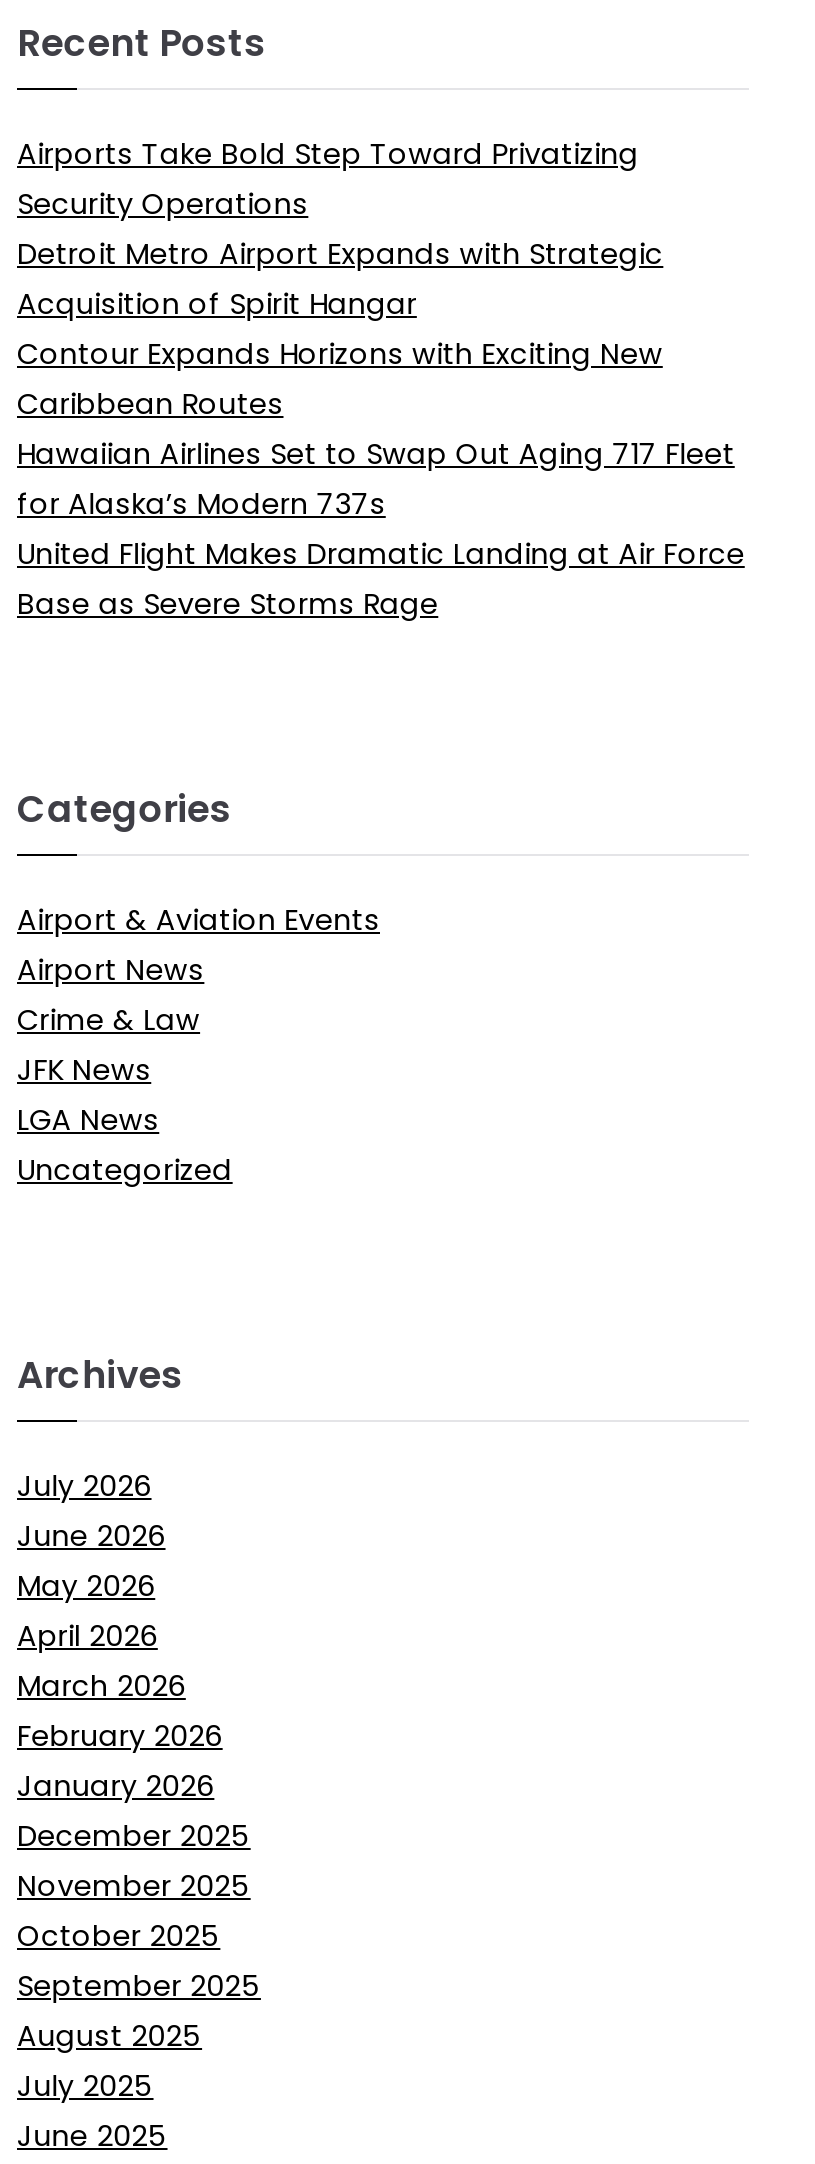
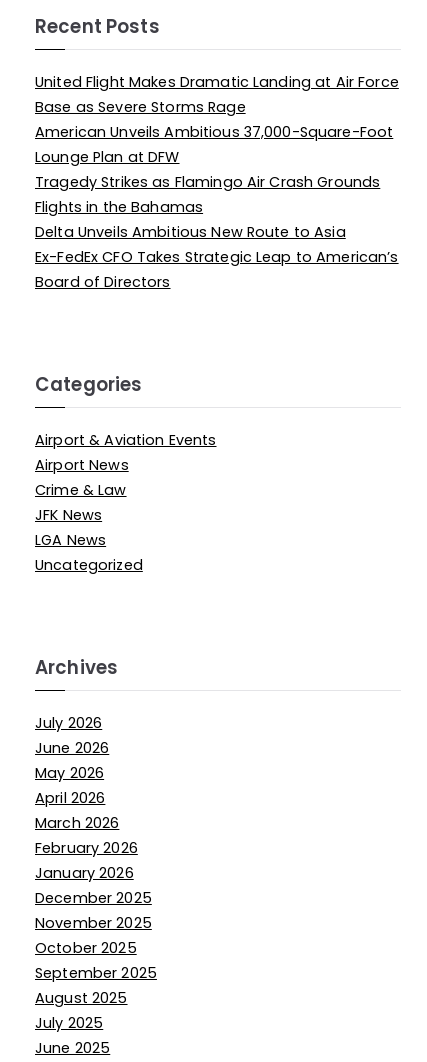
[17,134,735,524] Airports Take Bold Step Toward Privatizing | Security Operations | Detroit Metro Airport Expands with Strategic | Acquisition of Spirit Hangar | Contour Expands Horizons with Exciting New | Caribbean Routes | Hawaiian Airlines Set to Swap Out Aging 717 Fleet | for Alaska’s Modern 737s -> none
moved [17,534,745,624] -> [35,72,399,117]: United Flight Makes Dramatic Landing at Air Force | Base as Severe Storms Rage
none -> [35,122,399,292] American Unveils Ambitious 37,000-Square-Foot | Lounge Plan at DFW | Tragedy Strikes as Flamingo Air Crash Grounds | Flights in the Bahamas | Delta Unveils Ambitious New Route to Asia | Ex-FedEx CFO Takes Strategic Leap to American’s | Board of Directors

